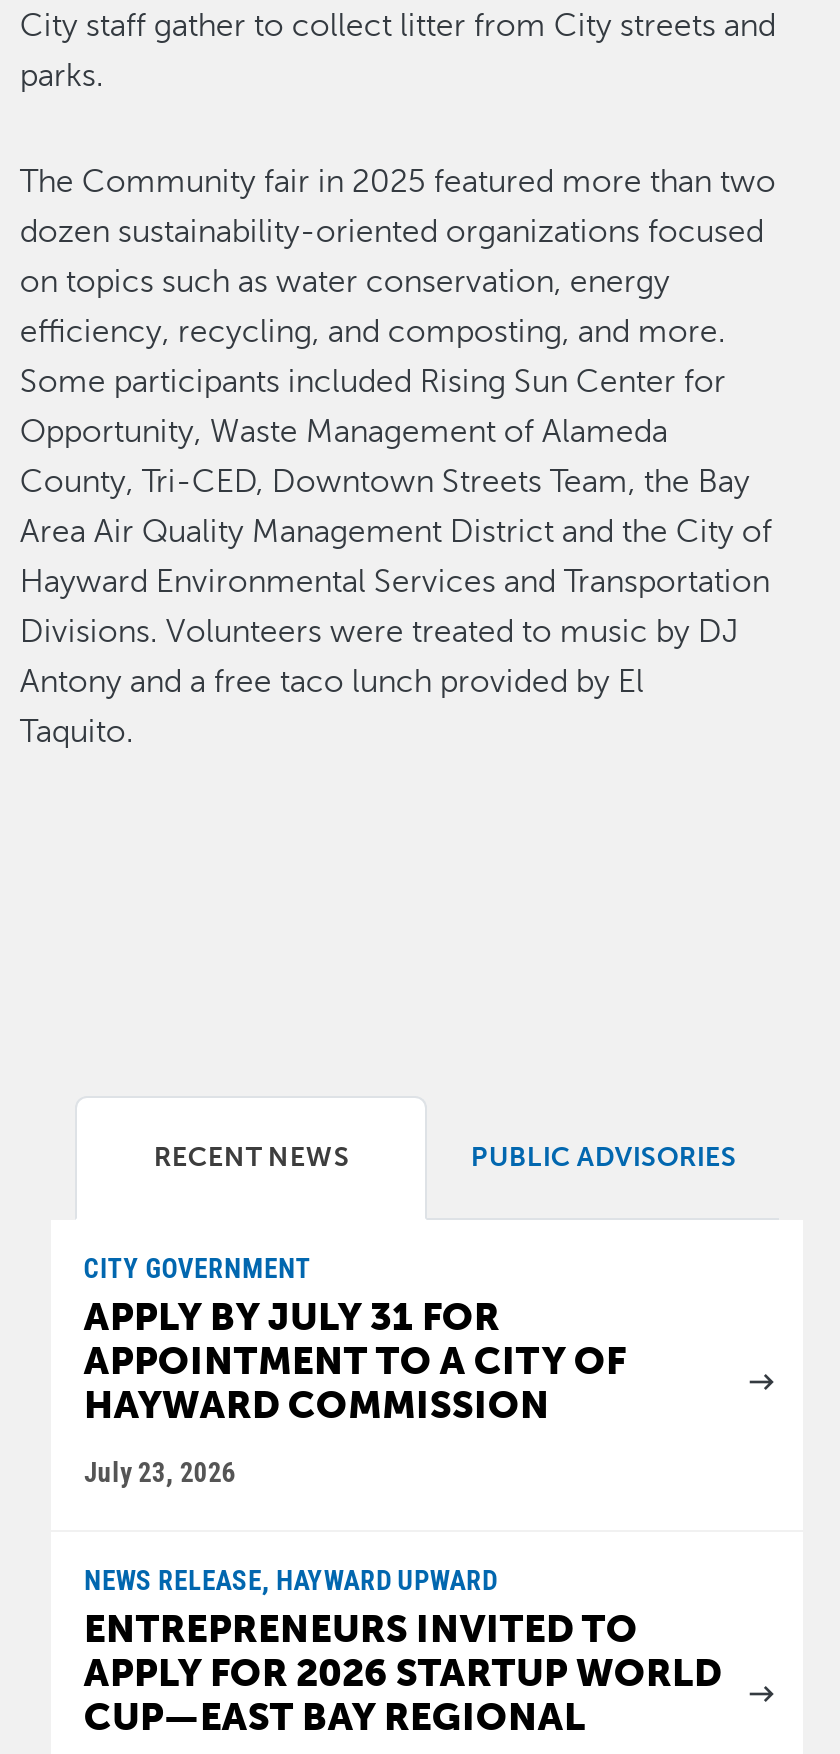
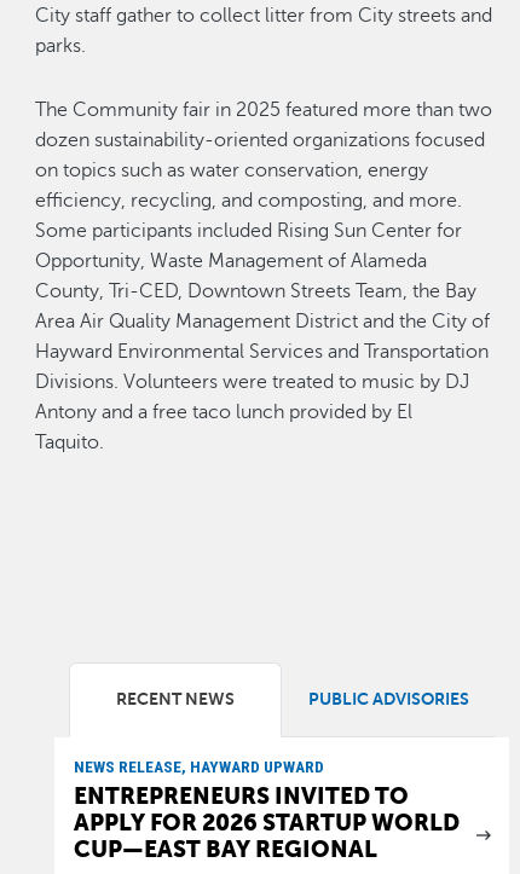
[84,1252,626,1488] CITY GOVERNMENT | APPLY BY JULY 31 FOR | APPOINTMENT TO A CITY OF | HAYWARD COMMISSION | July 23, 2026 -> none

